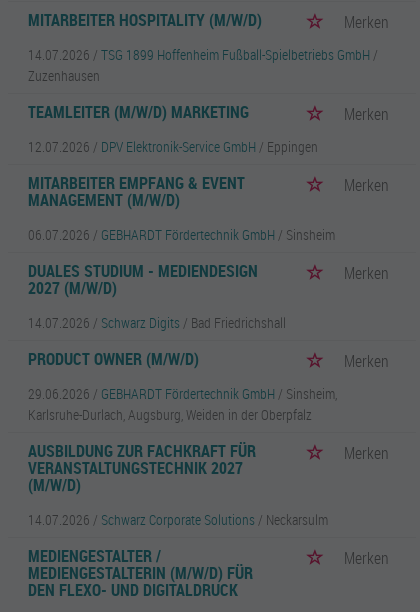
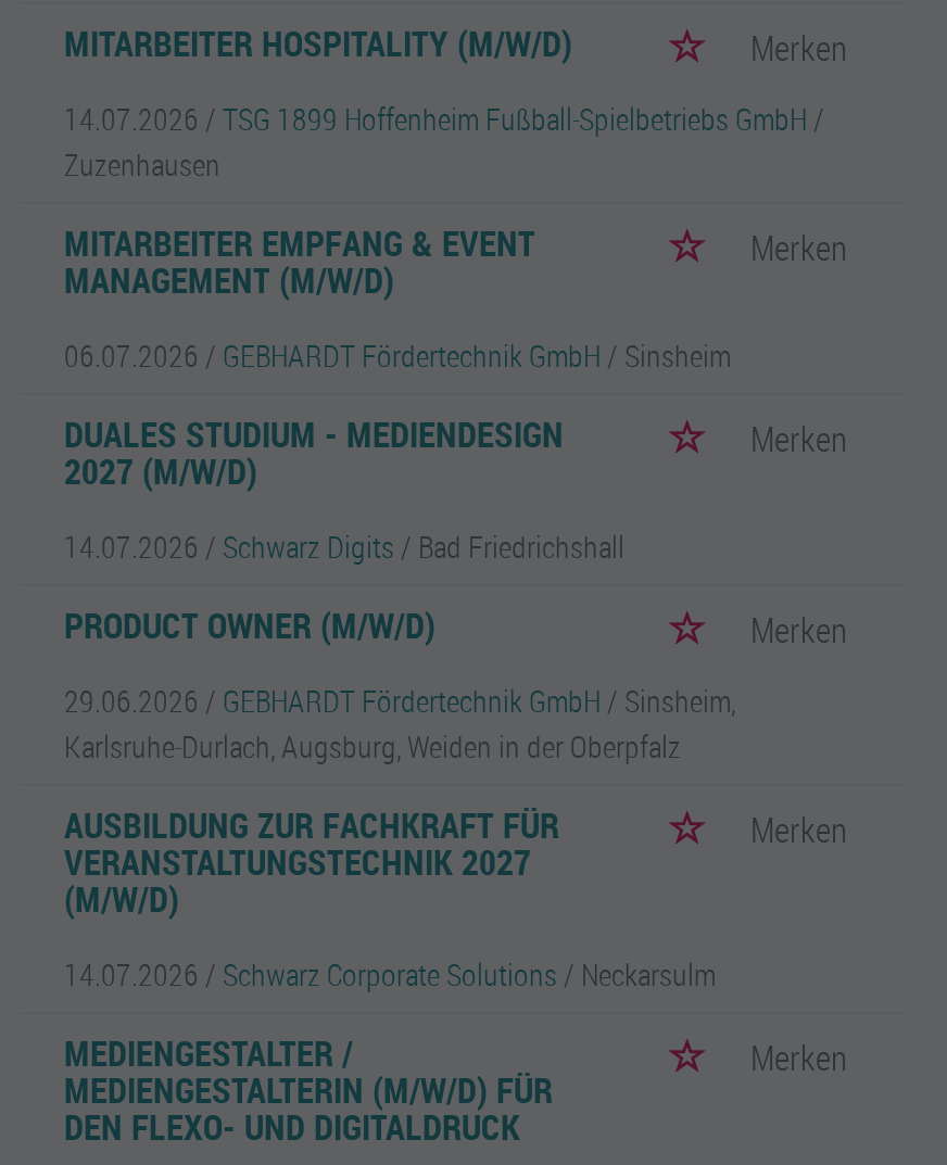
[28,101,389,156] TEAMLEITER (M/W/D) MARKETING | Merken | 12.07.2026 / DPV Elektronik-Service GmbH / Eppingen -> none

